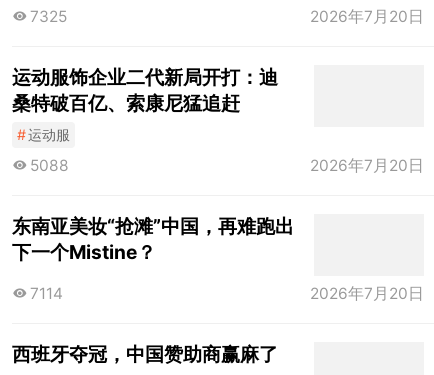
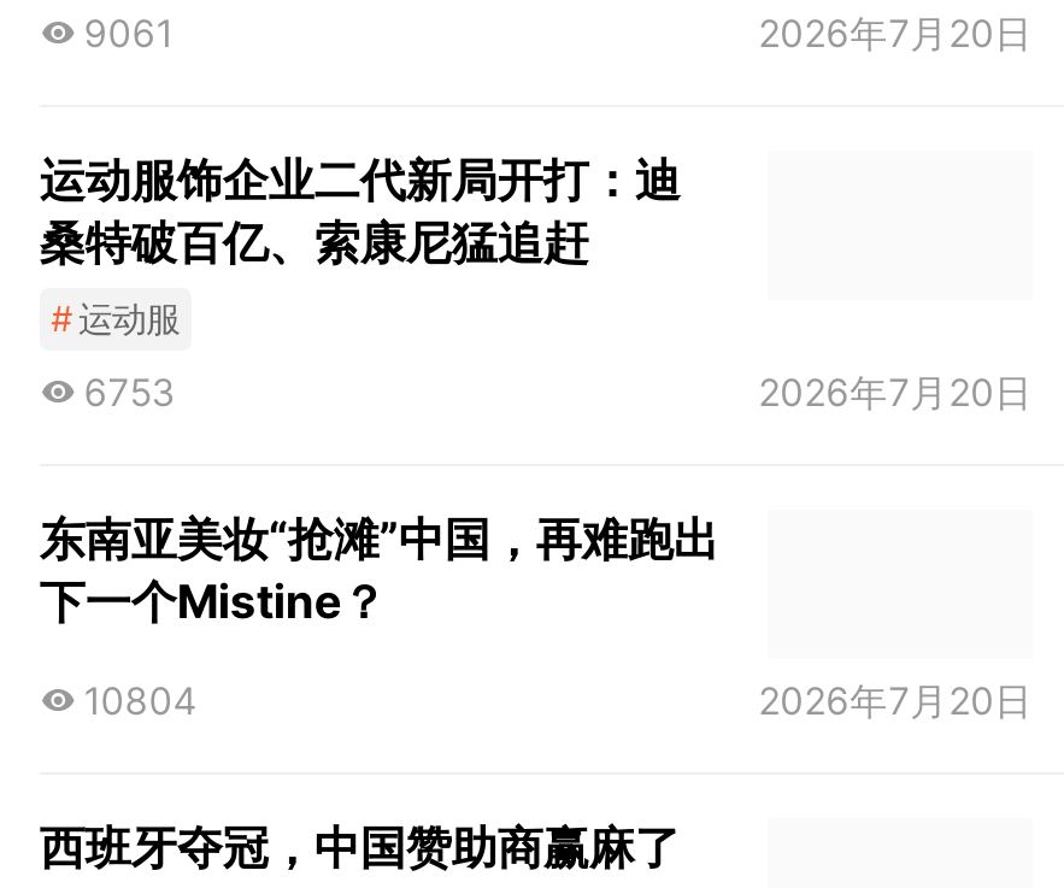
[30,7,67,26] 7325 -> [84,11,173,57] 9061
[30,156,69,175] 5088 -> [84,369,175,415] 6753
[30,284,63,303] 7114 -> [84,678,197,724] 10804

